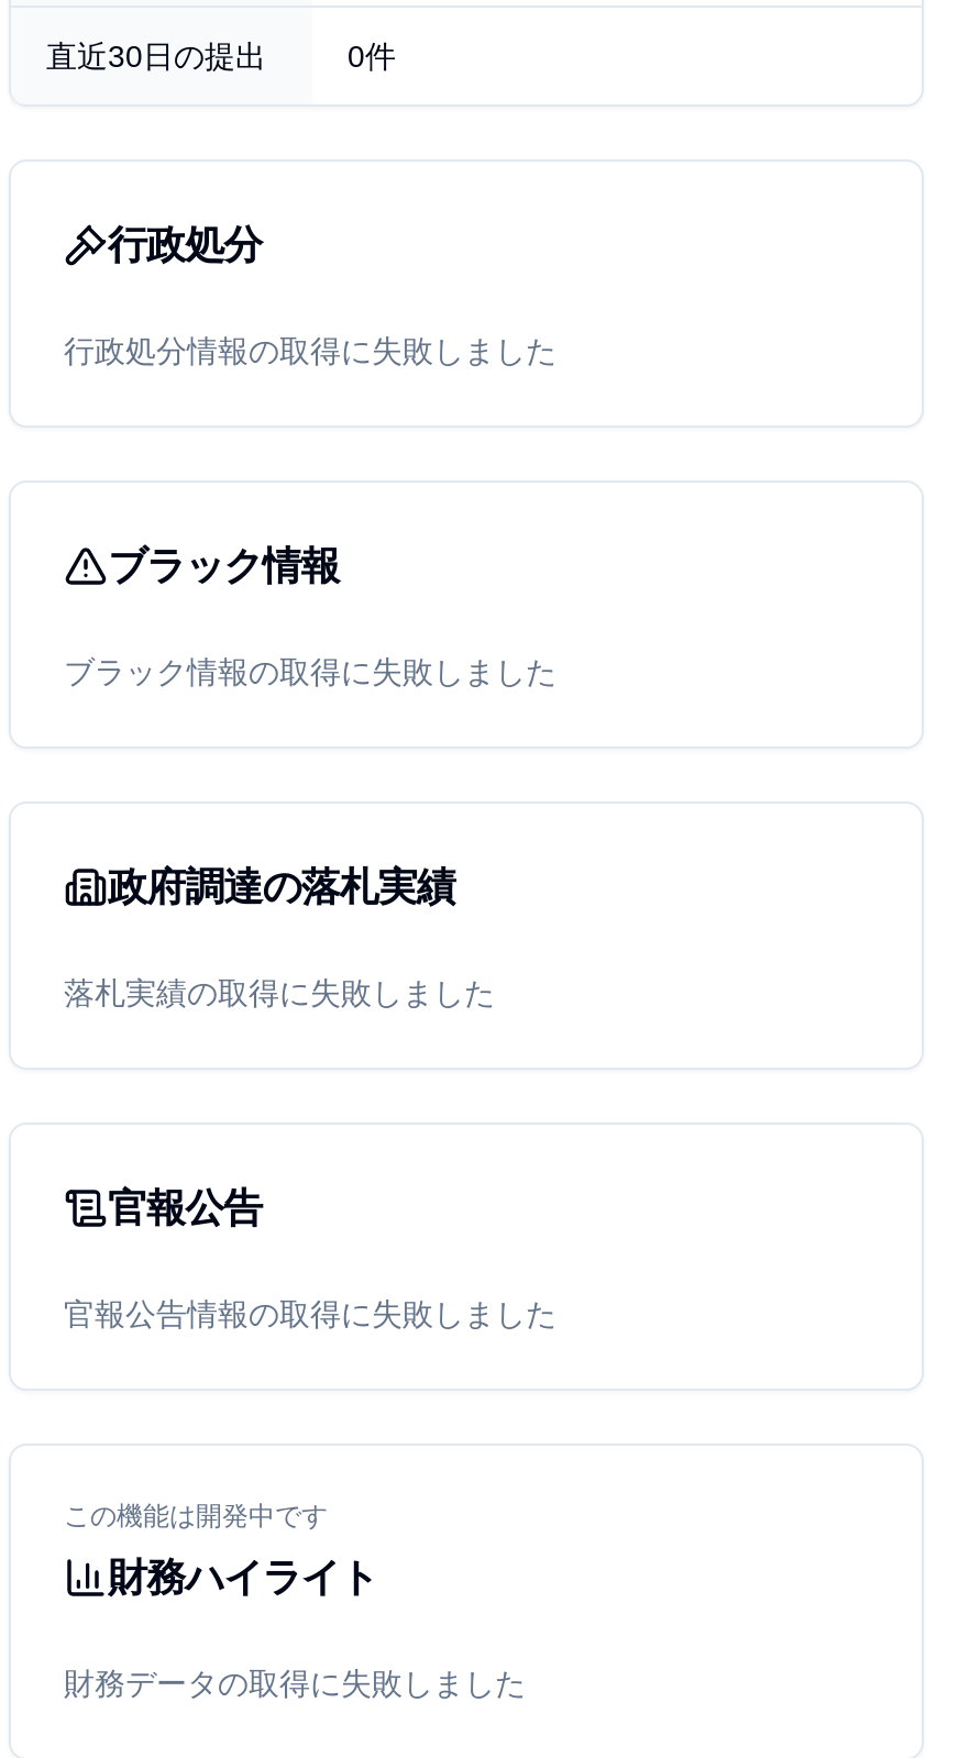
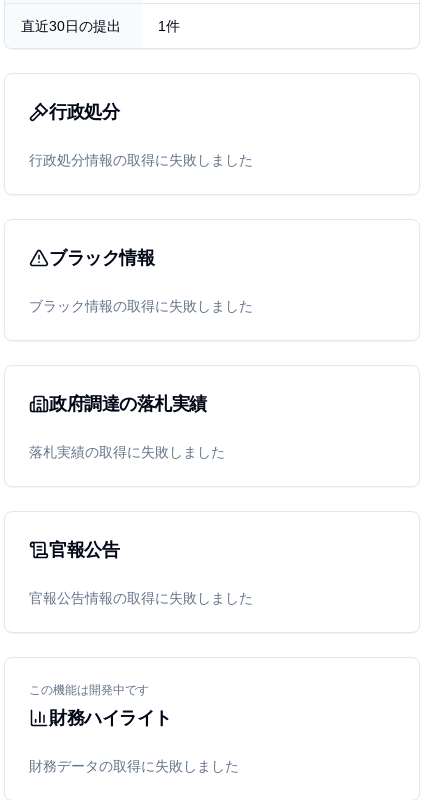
[348,38,396,74] 0件 -> [158,18,180,34] 1件

